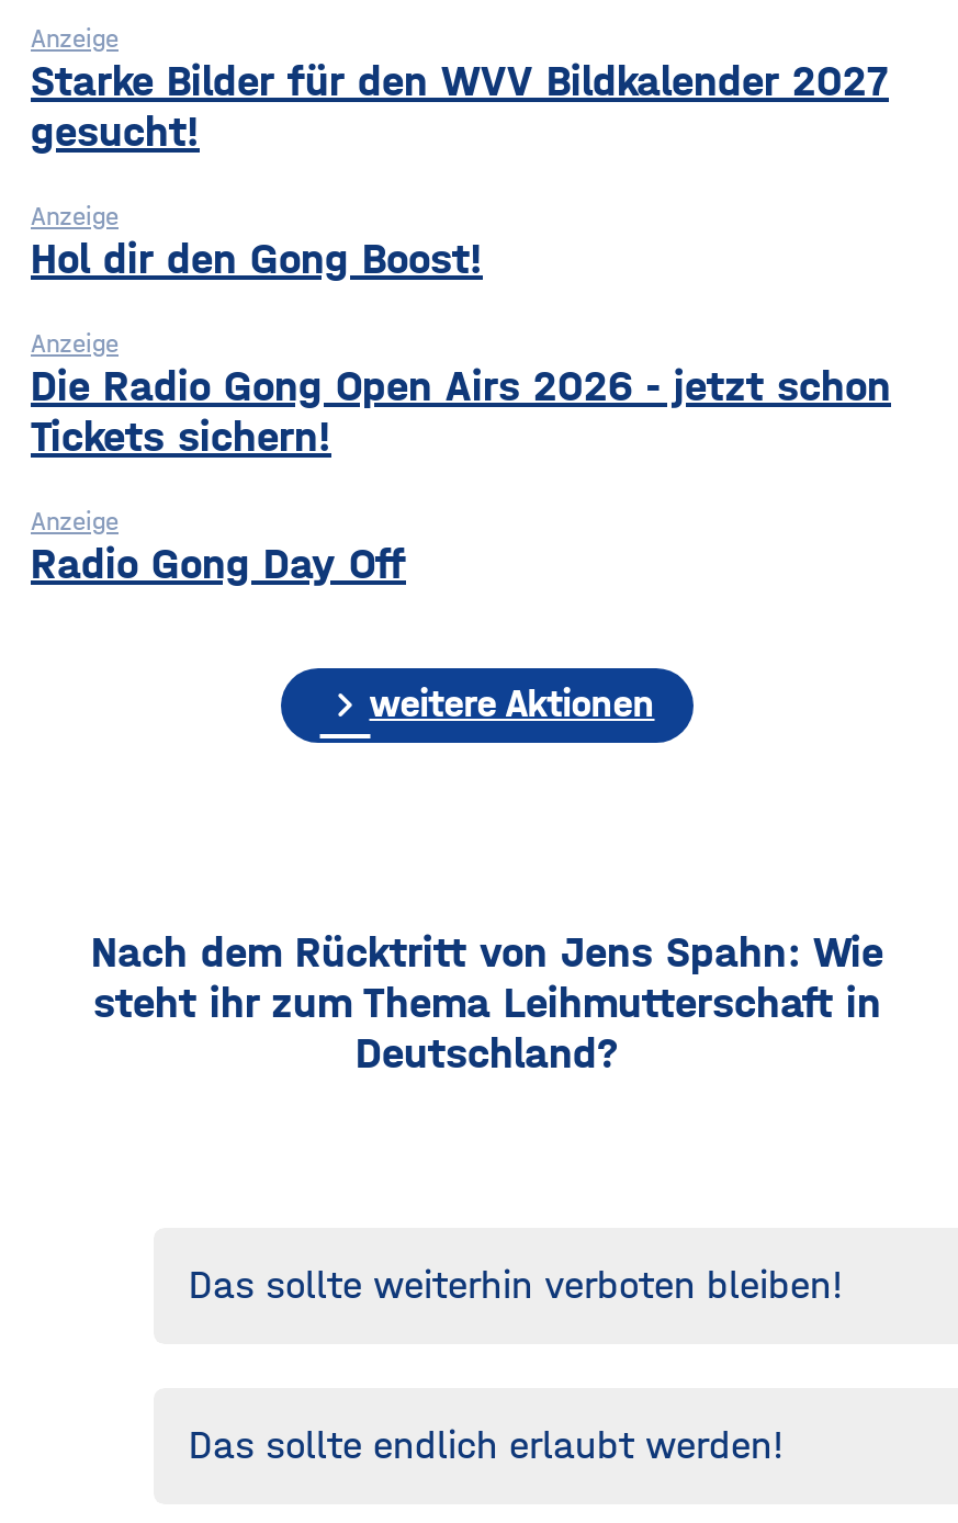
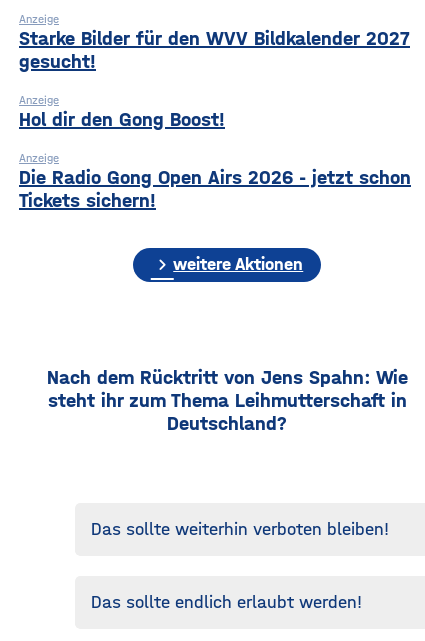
[31,505,406,588] Anzeige | Radio Gong Day Off -> none

